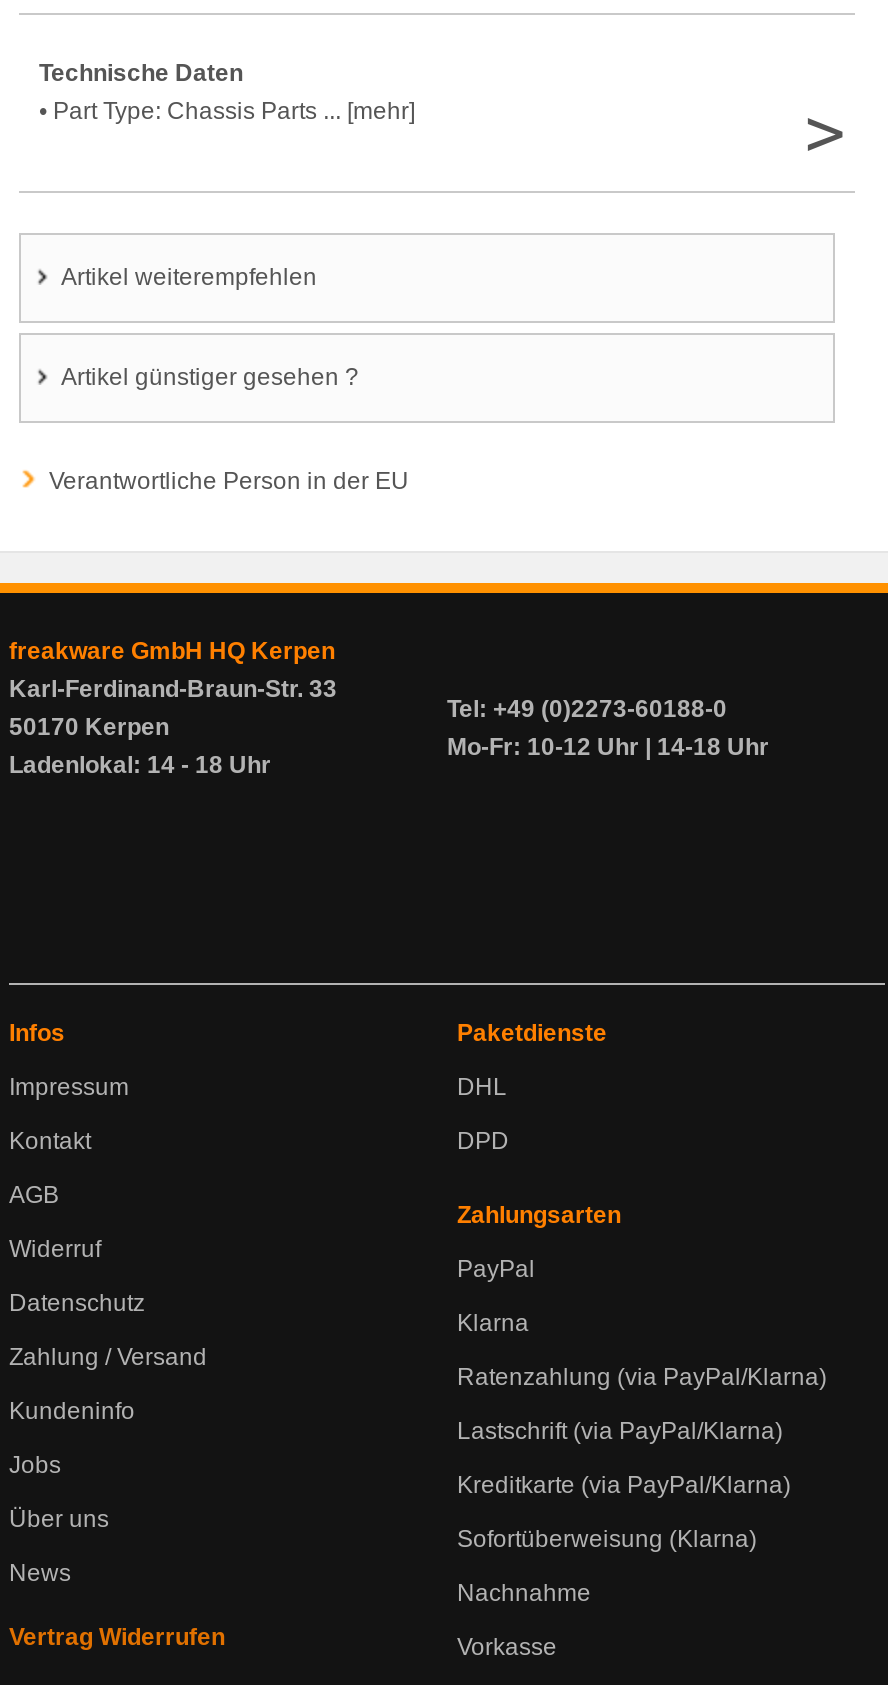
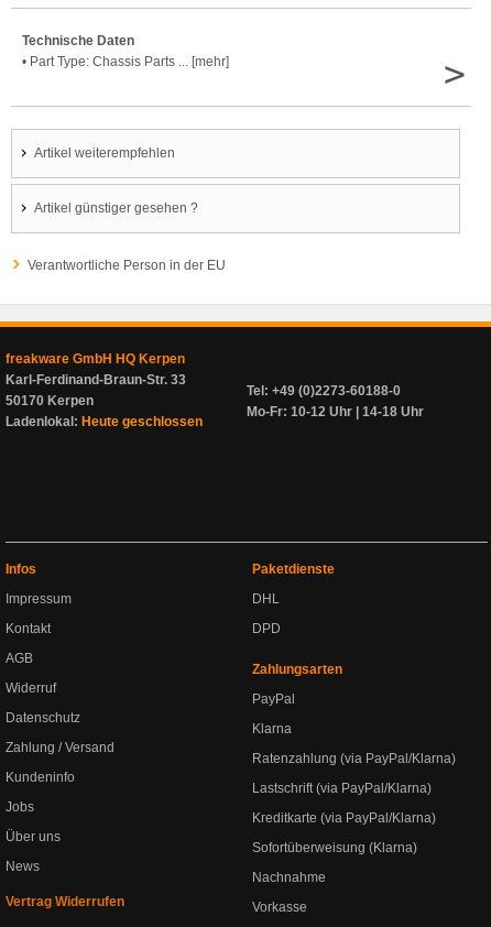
[9,751,271,779] Ladenlokal: 14 - 18 Uhr -> [6,414,203,429] Ladenlokal: Heute geschlossen

